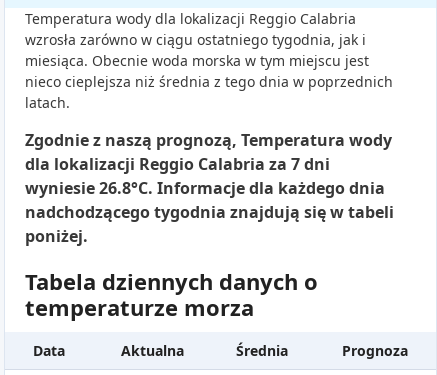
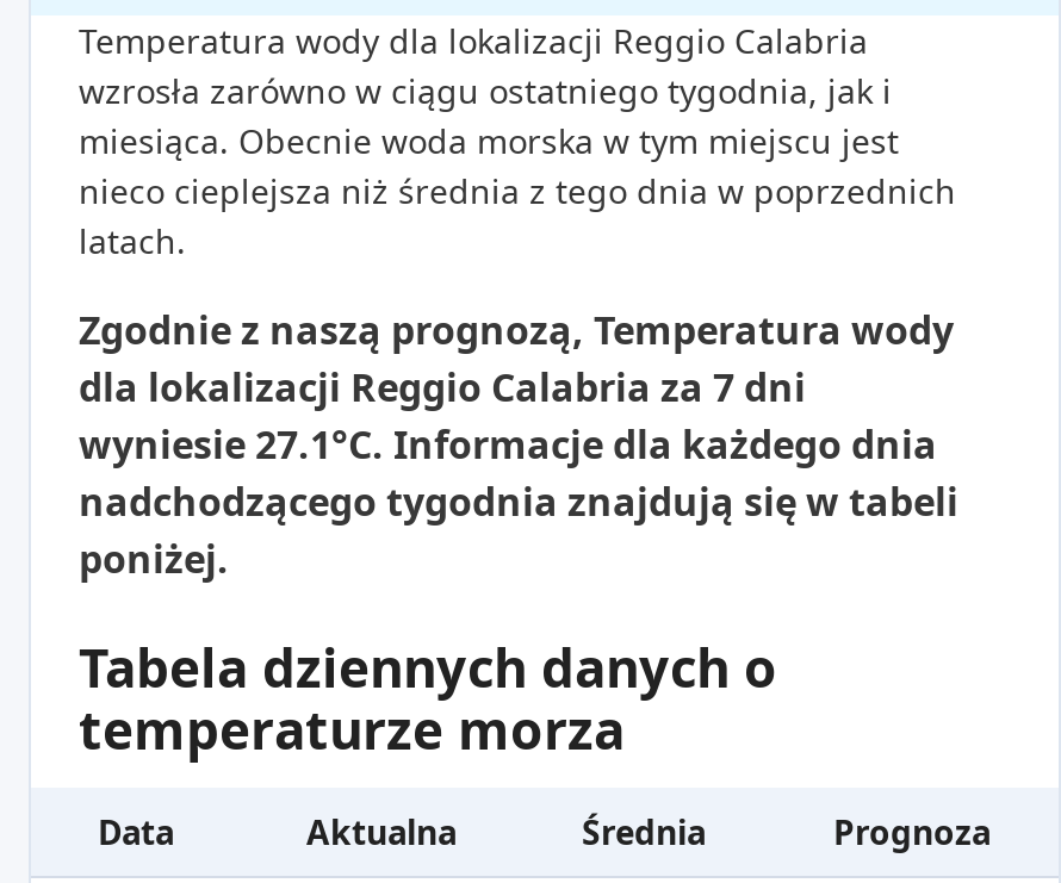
[25,177,385,199] wyniesie 26.8°C. Informacje dla każdego dnia -> [79,419,937,471] wyniesie 27.1°C. Informacje dla każdego dnia

